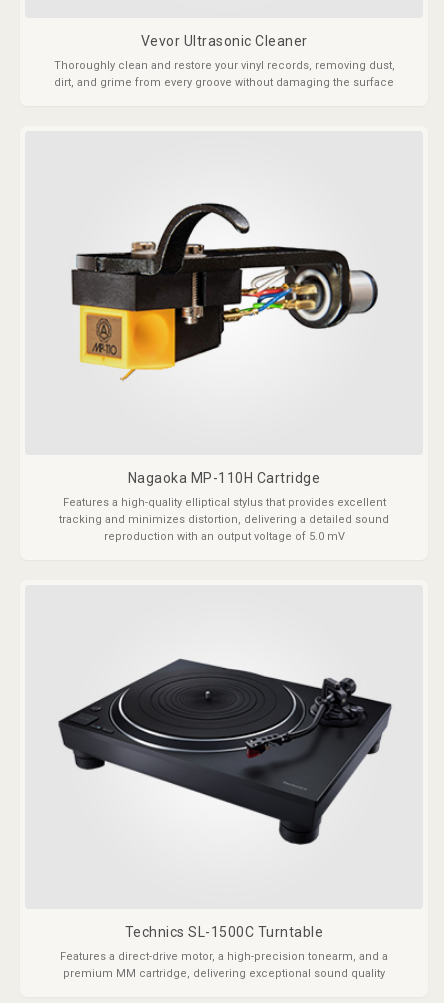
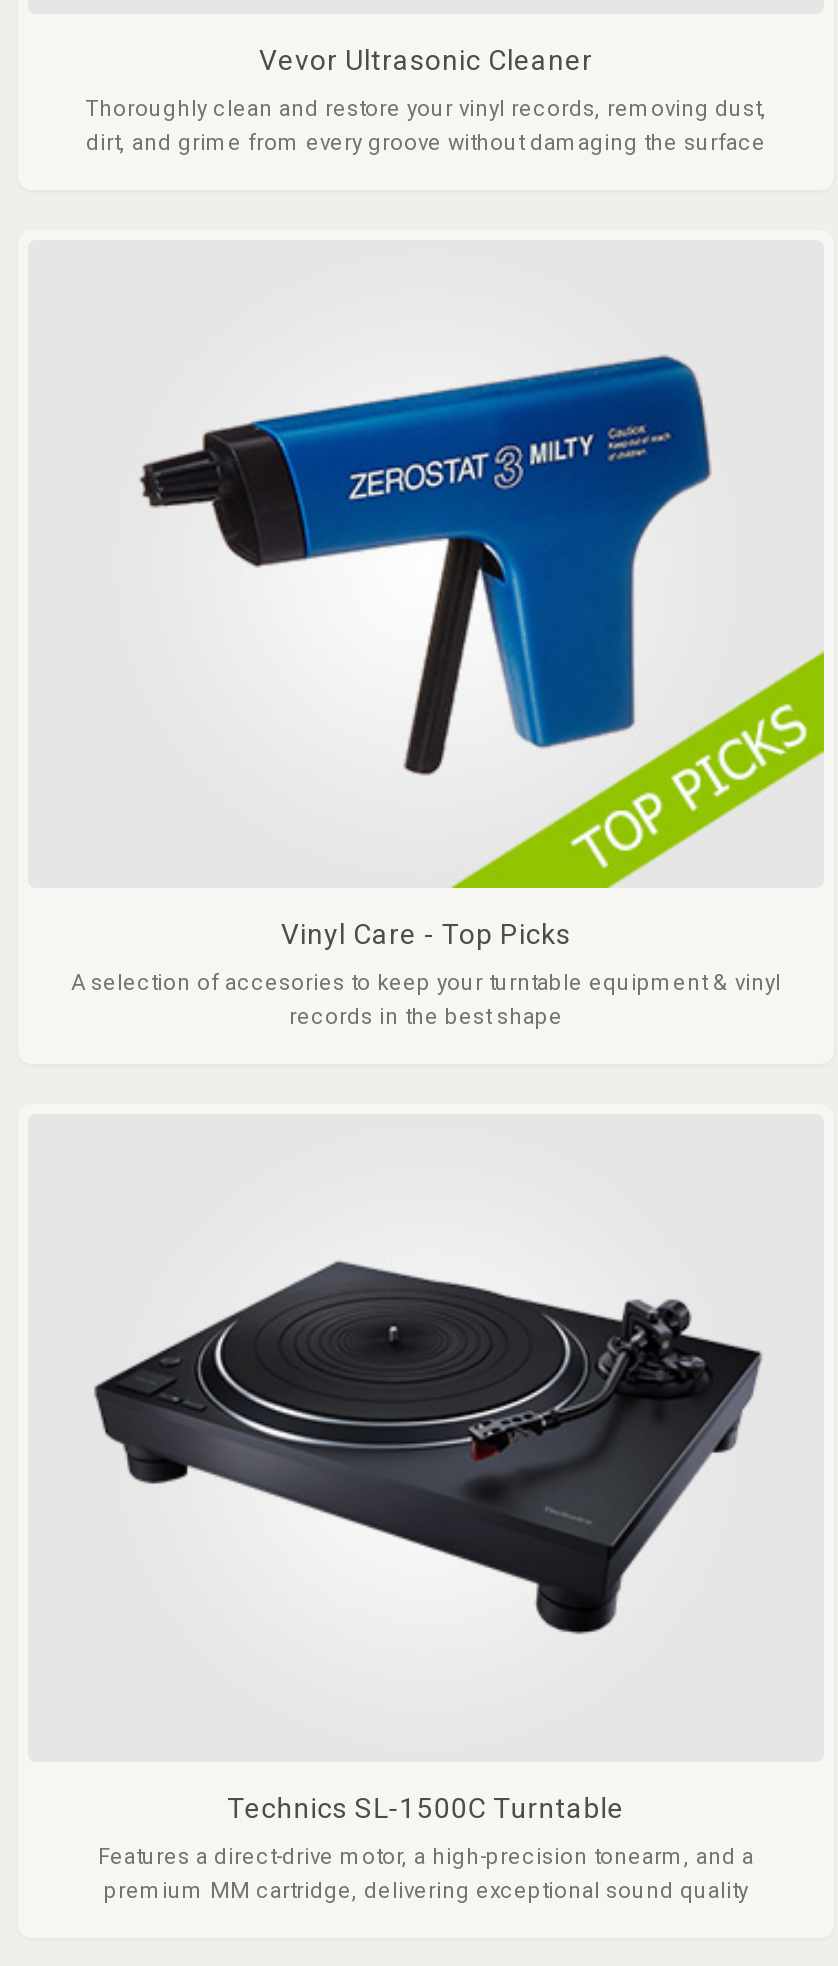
[70,202,423,486] [image] | Nagaoka MP-110H Cartridge -> [122,354,826,950] [image] | Vinyl Care - Top Picks
[59,496,389,543] Features a high-quality elliptical stylus that provides excellent | tracking and minimizes distortion, delivering a detailed sound | reproduction with an output voltage of 5.0 mV -> [71,970,781,1030] A selection of accesories to keep your turntable equipment & vinyl | records in the best shape

